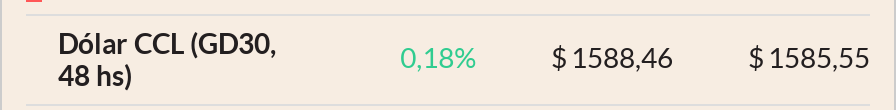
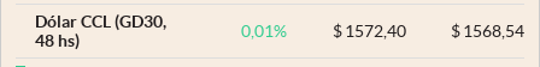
[400,42,476,74] 0,18% -> [241,21,287,40] 0,01%
[551,42,673,74] $ 1588,46 -> [332,21,406,40] $ 1572,40
[748,42,870,74] $ 1585,55 -> [451,21,524,40] $ 1568,54

